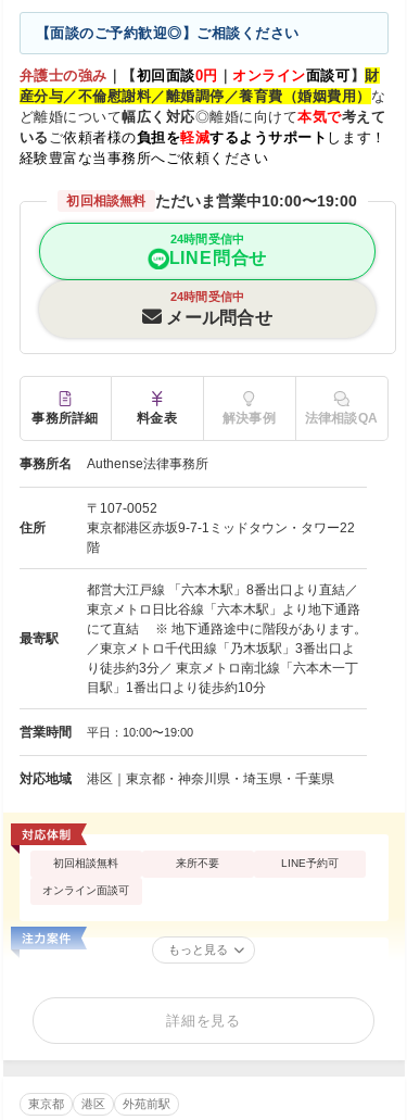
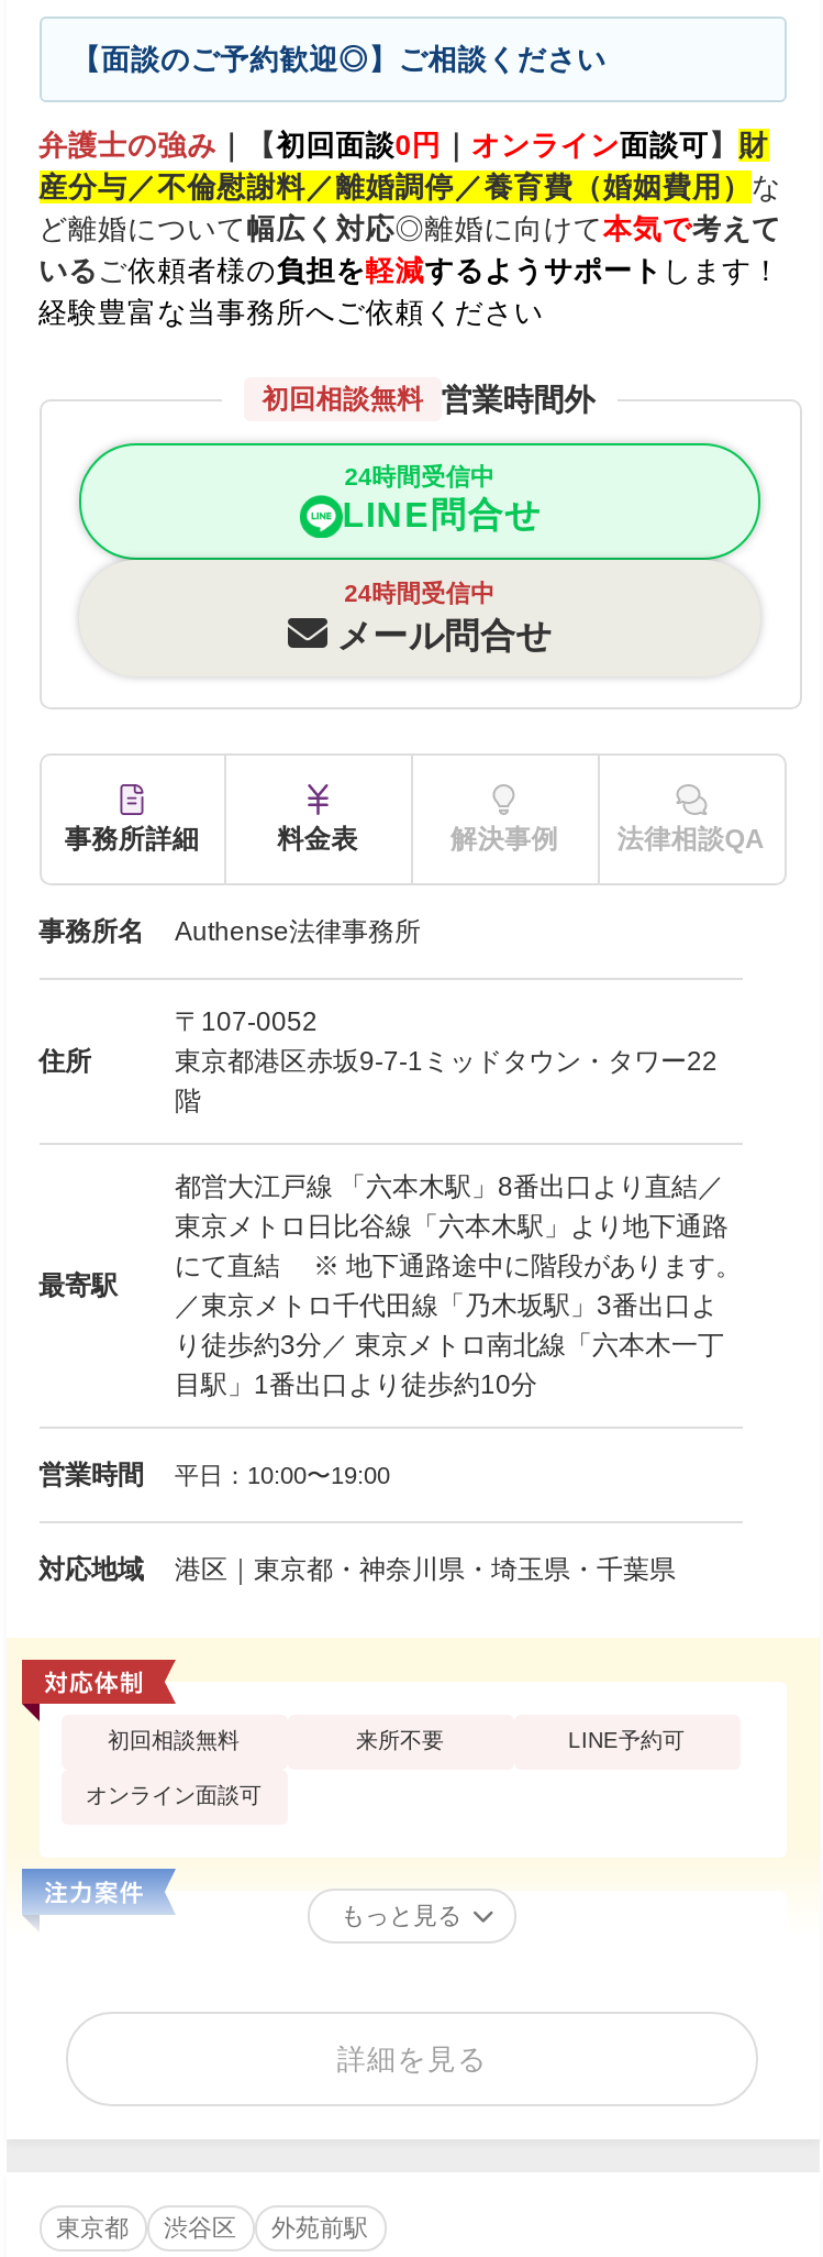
[67,192,357,209] 初回相談無料 ただいま営業中10:00〜19:00 -> [262,381,595,416] 初回相談無料 営業時間外
[81,1097,105,1110] 港区 -> [164,2214,236,2240] 渋谷区

